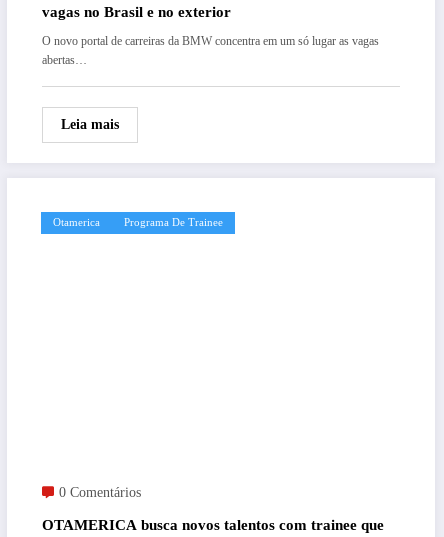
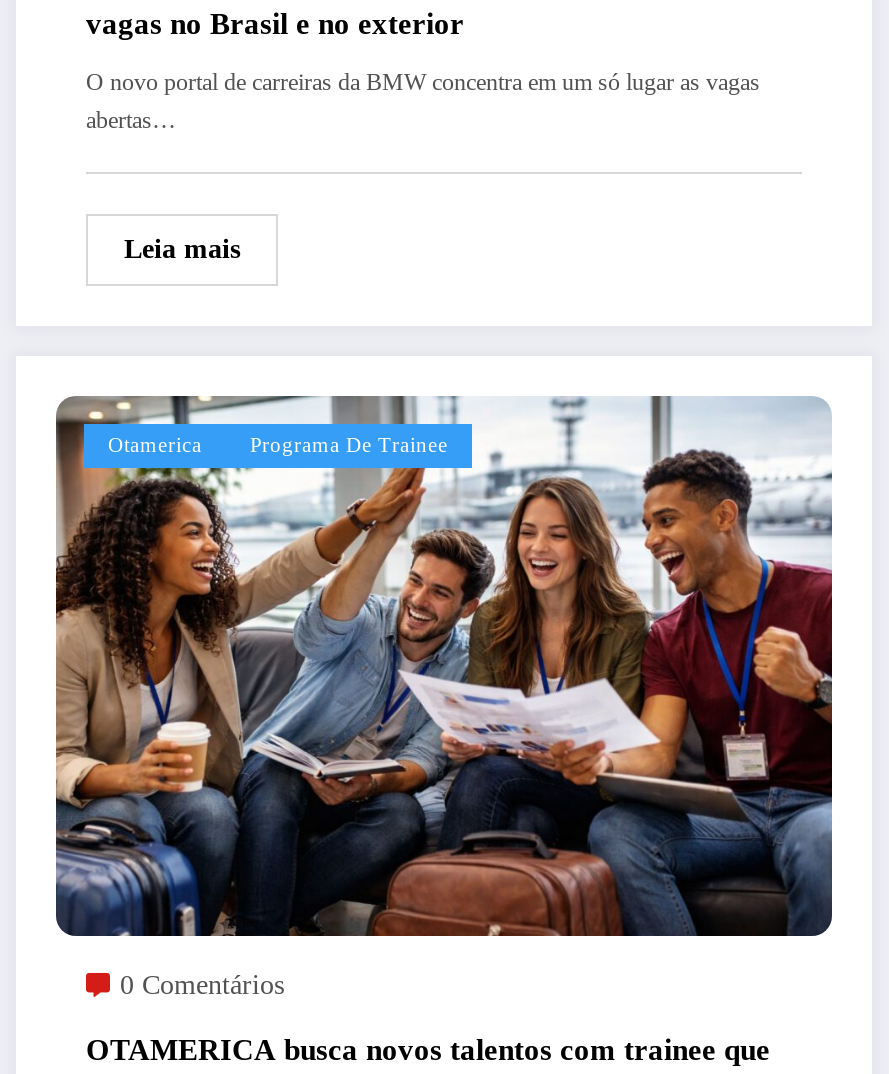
none -> [54,394,834,938] [image]

